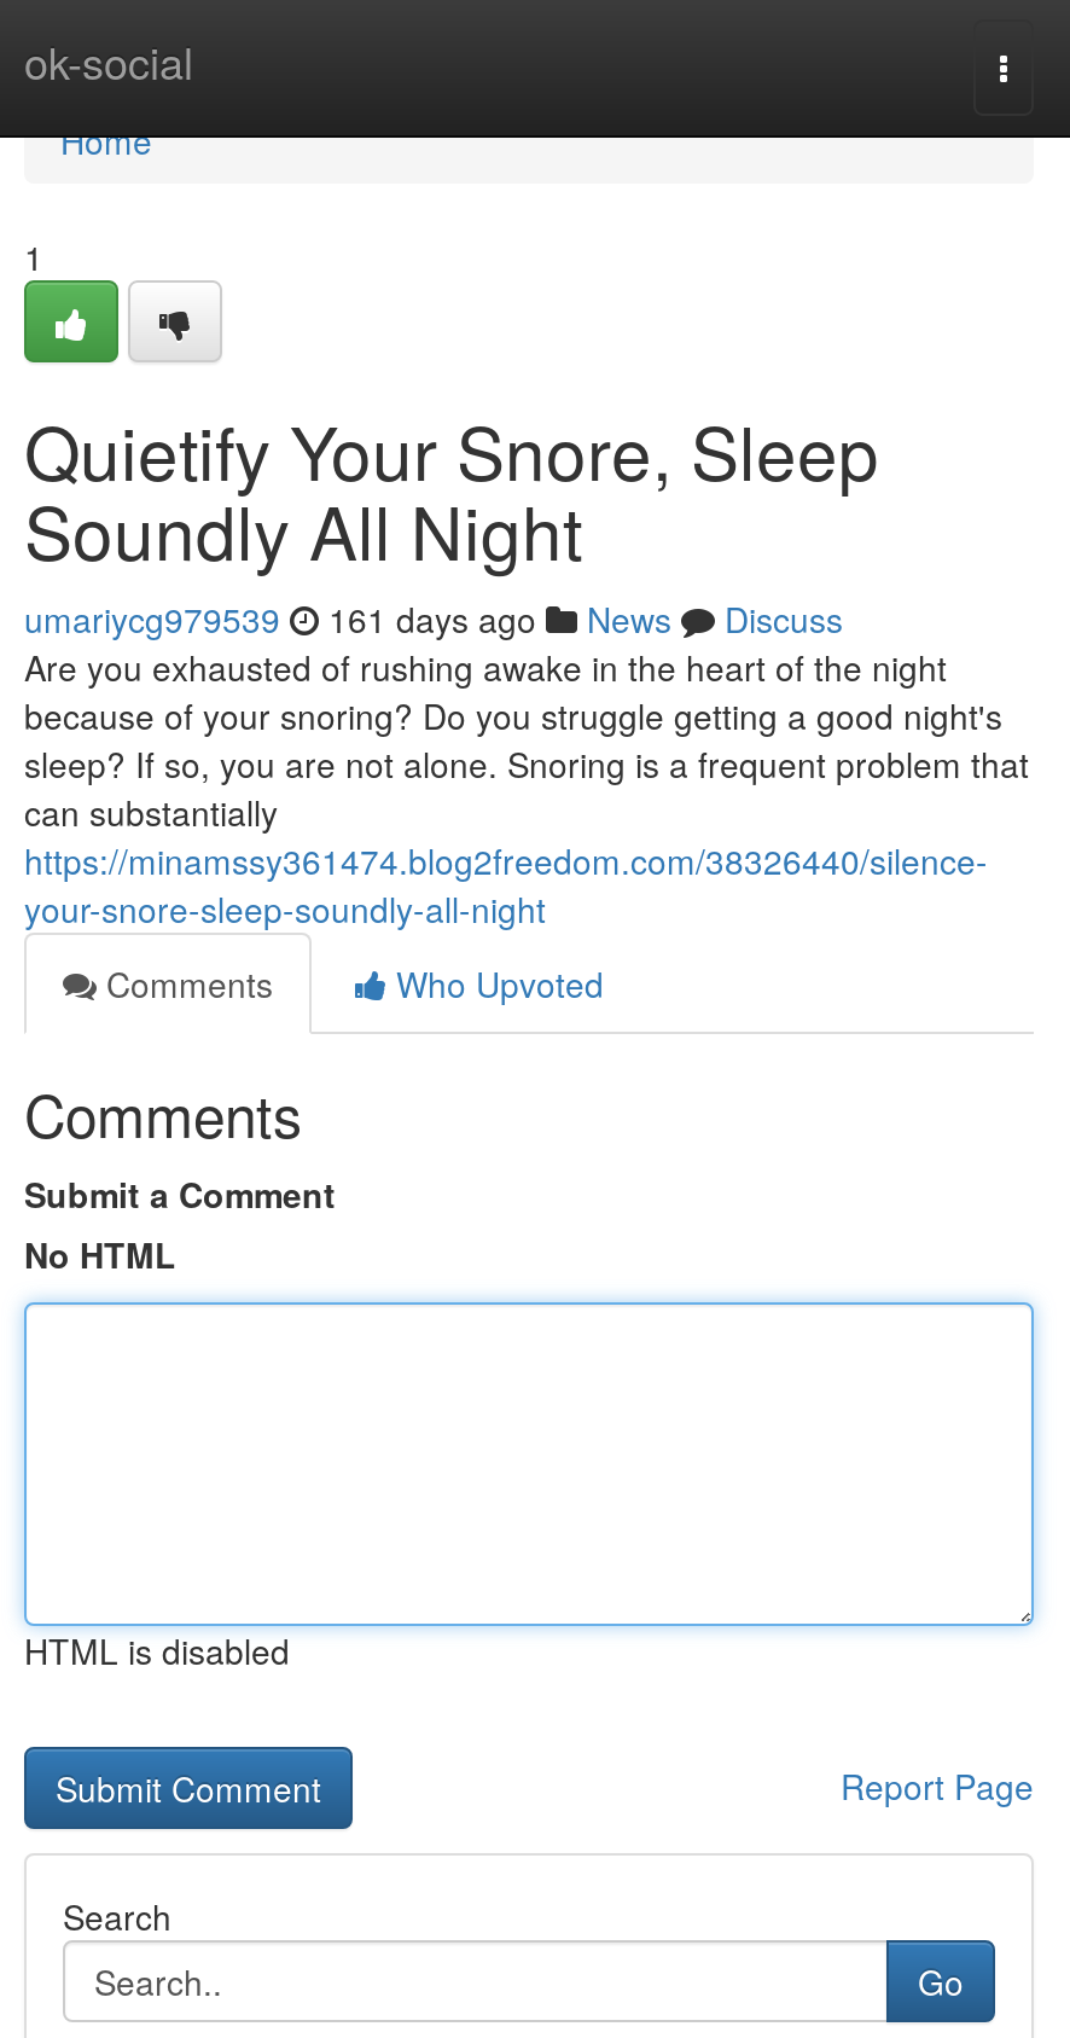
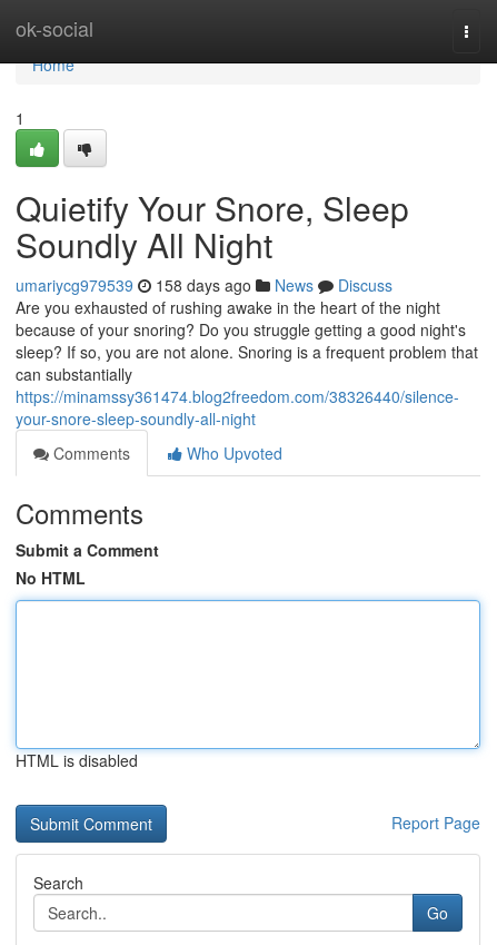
[24,594,843,643] umariycg979539 161 days ago News Discuss -> [16,274,392,296] umariycg979539 158 days ago News Discuss

